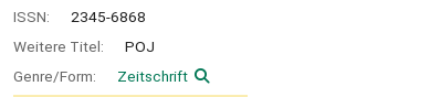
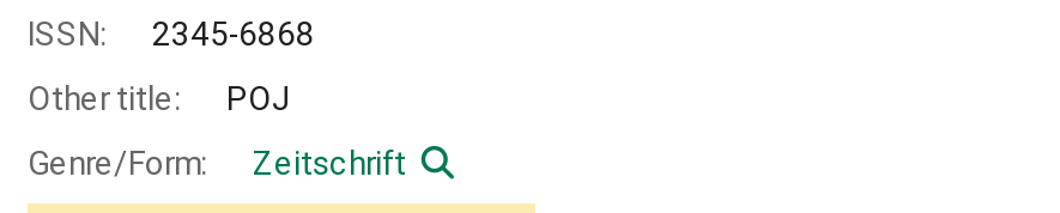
[13,37,107,55] Weitere Titel: -> [28,79,188,117] Other title:

